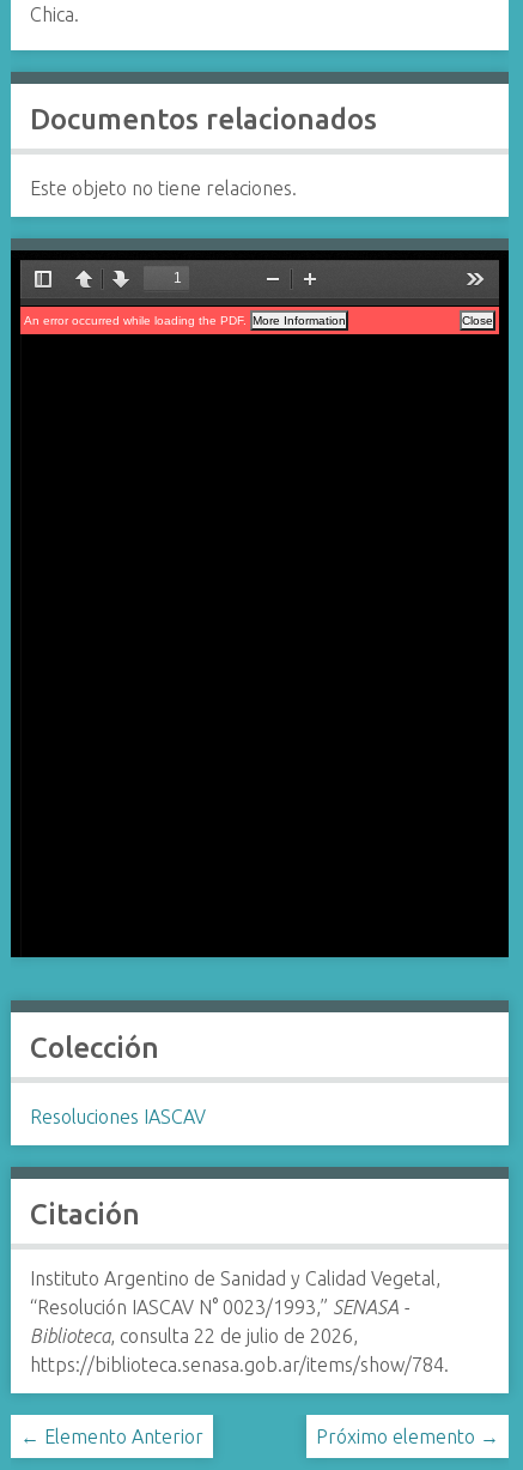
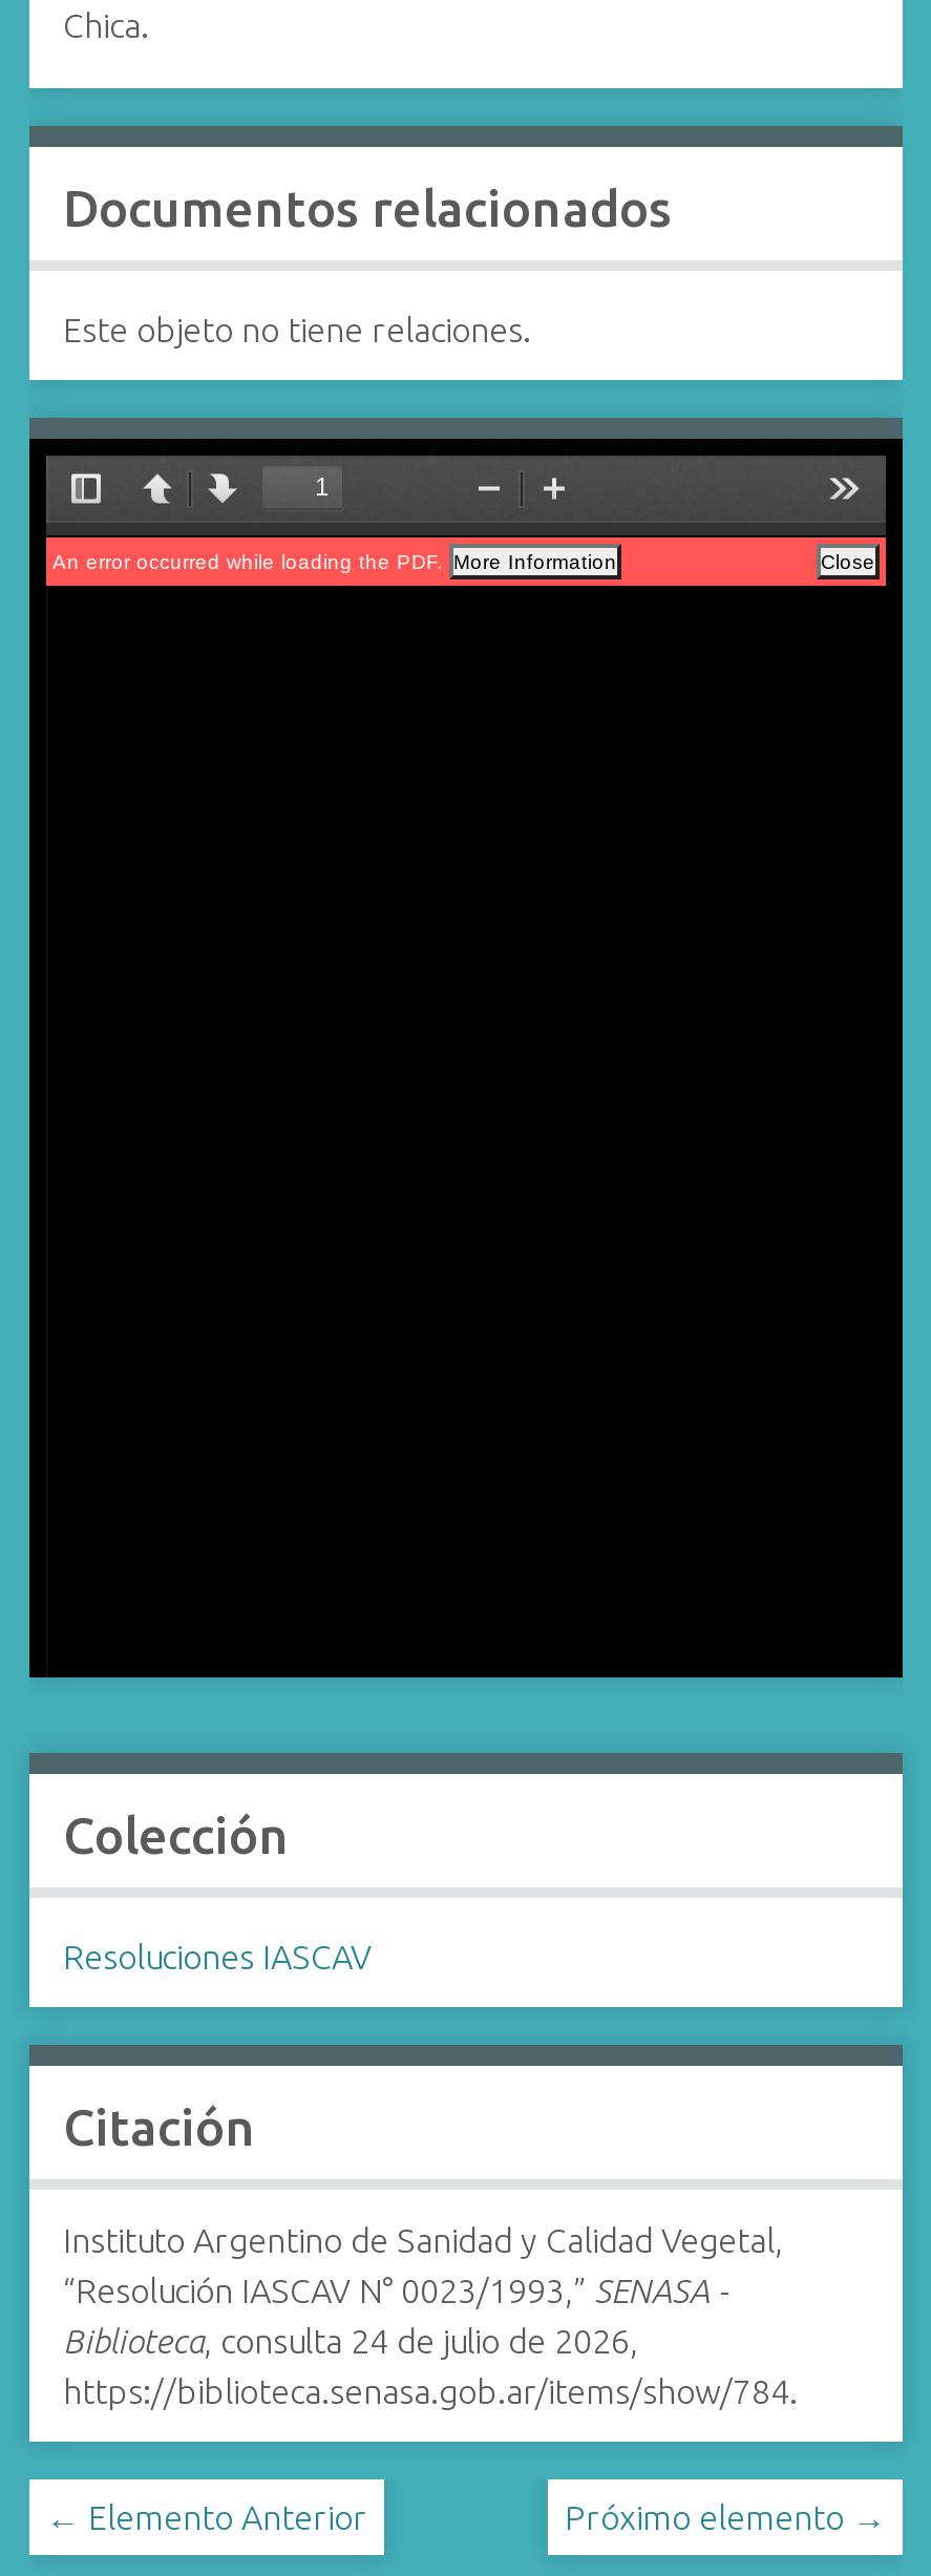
[30,1325,358,1347] Biblioteca, consulta 22 de julio de 2026, -> [63,2322,638,2360] Biblioteca, consulta 24 de julio de 2026,

